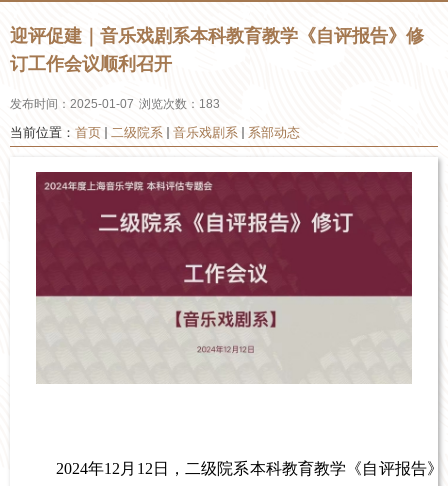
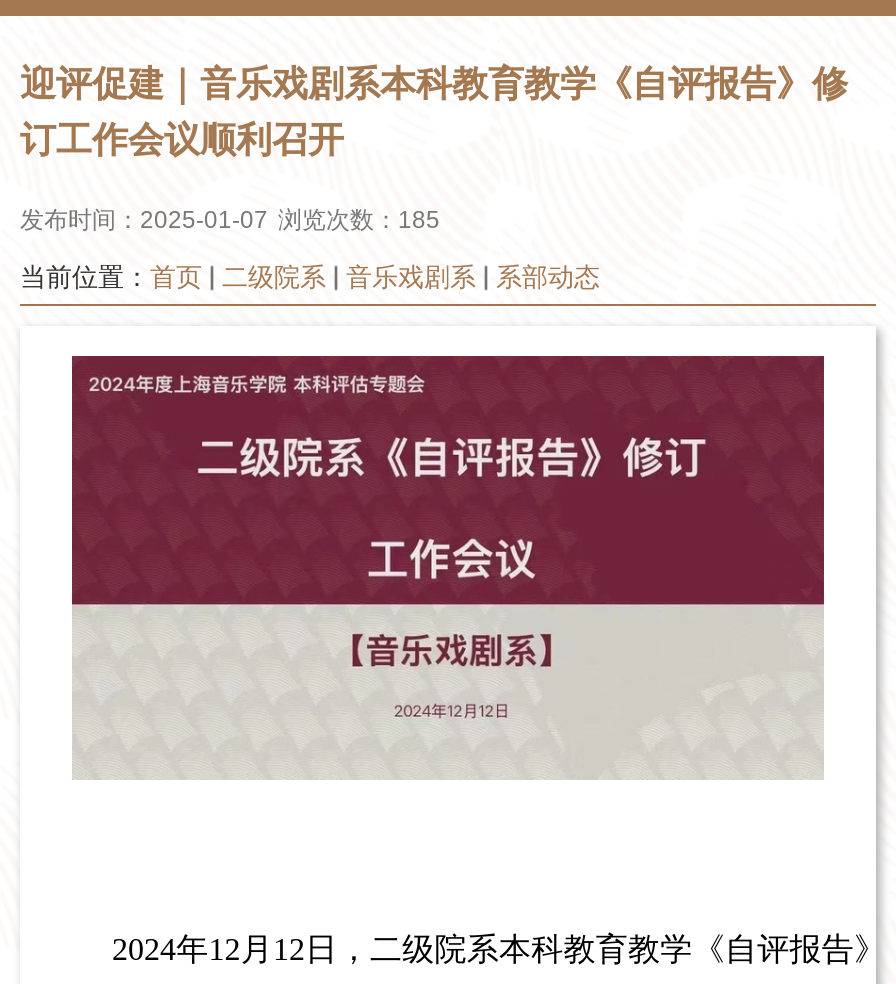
[10,97,220,111] 发布时间：2025-01-07 浏览次数：183 -> [20,206,440,234] 发布时间：2025-01-07 浏览次数：185

